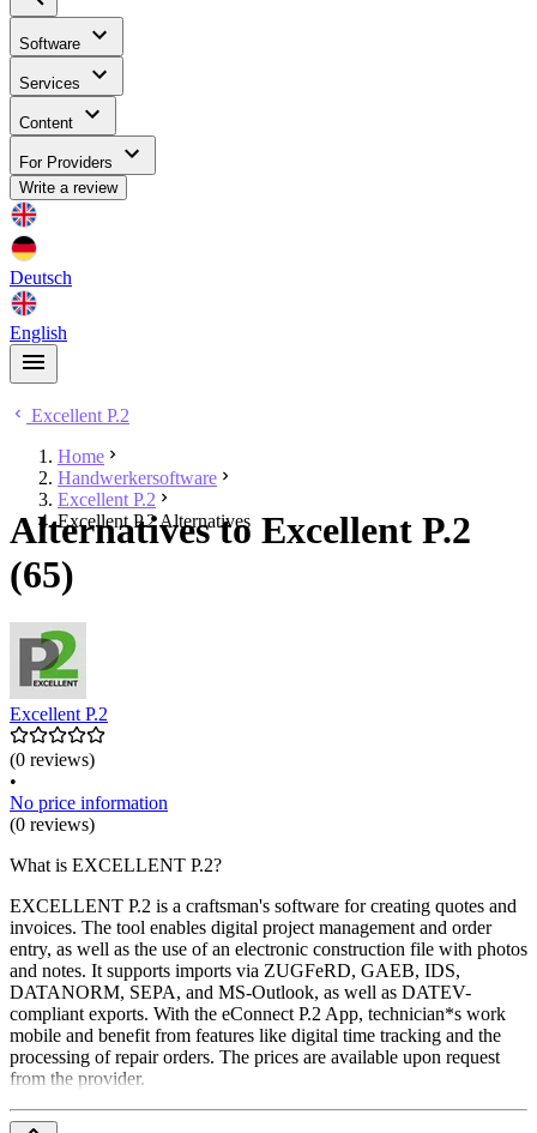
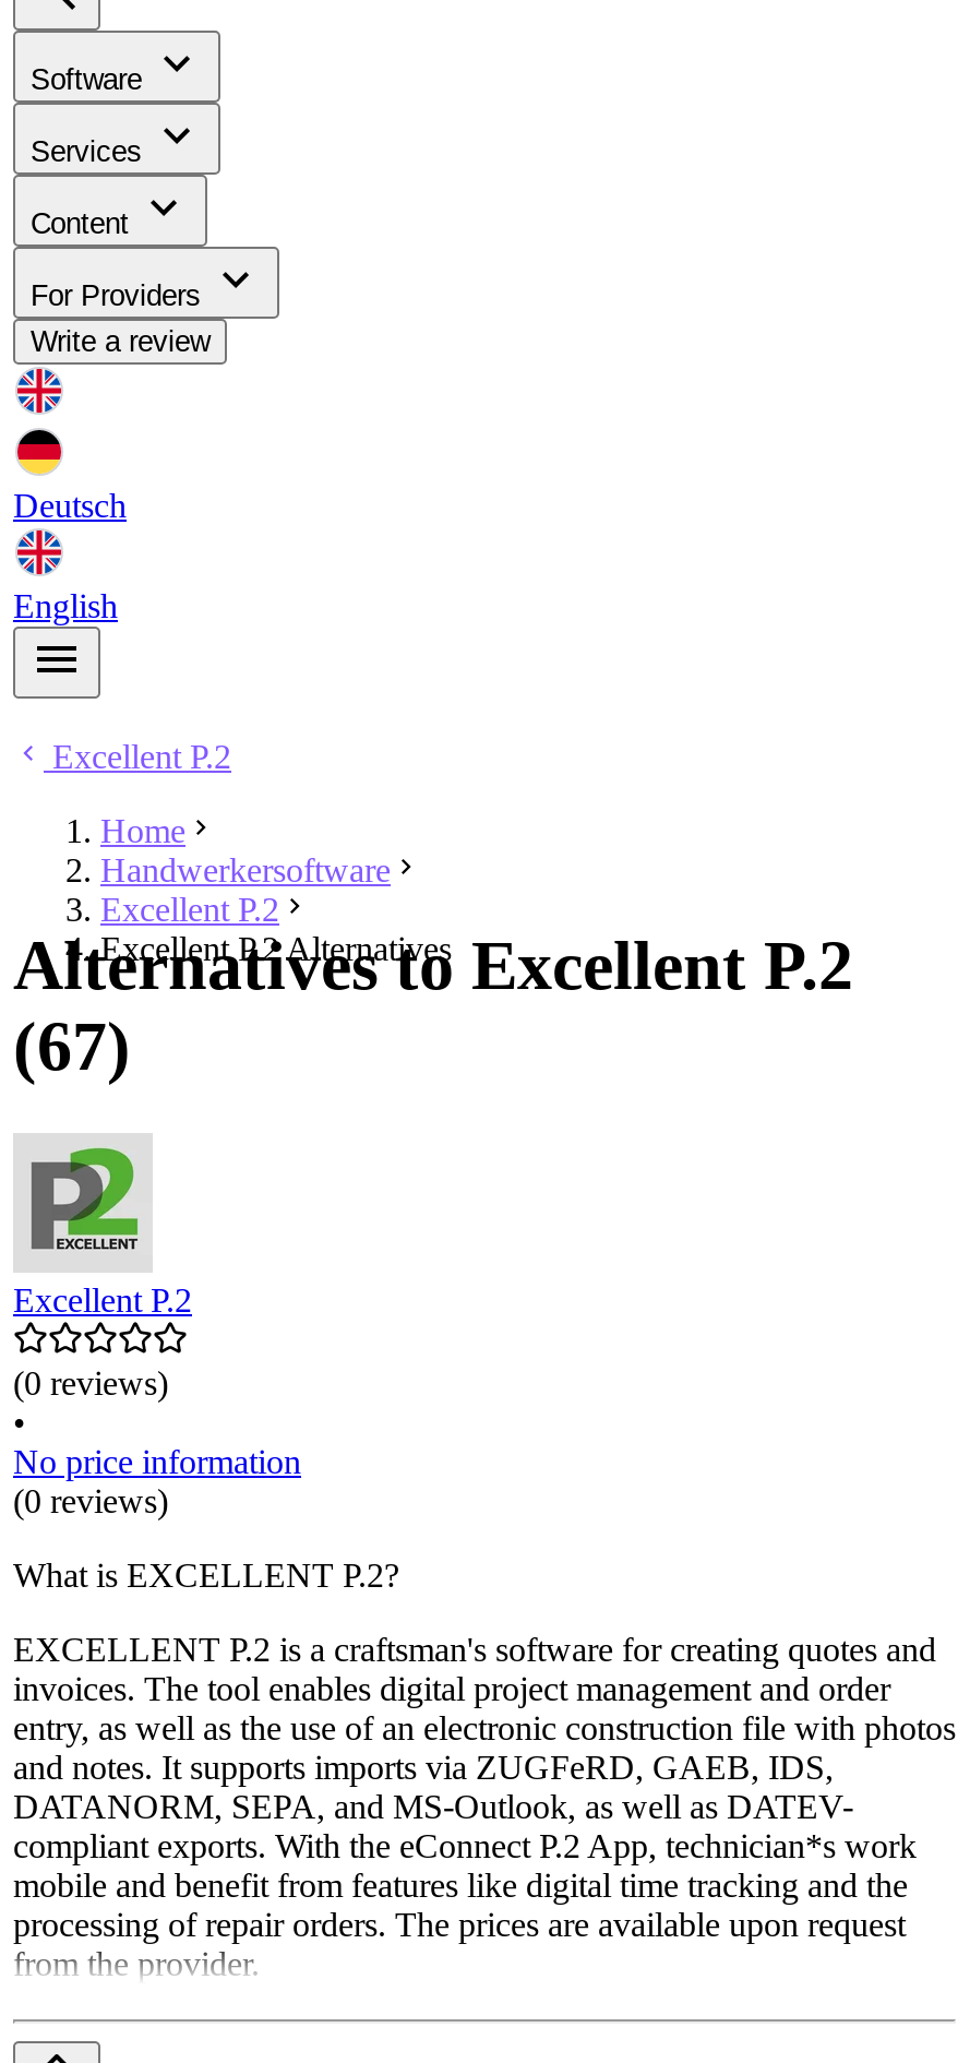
[10,552,74,596] (65) -> [13,1006,131,1085] (67)

